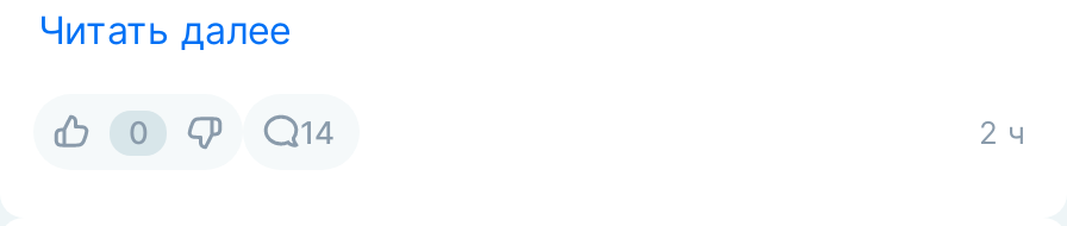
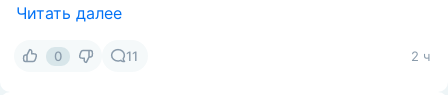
[300,113,336,151] 14 -> [126,47,138,63] 11

